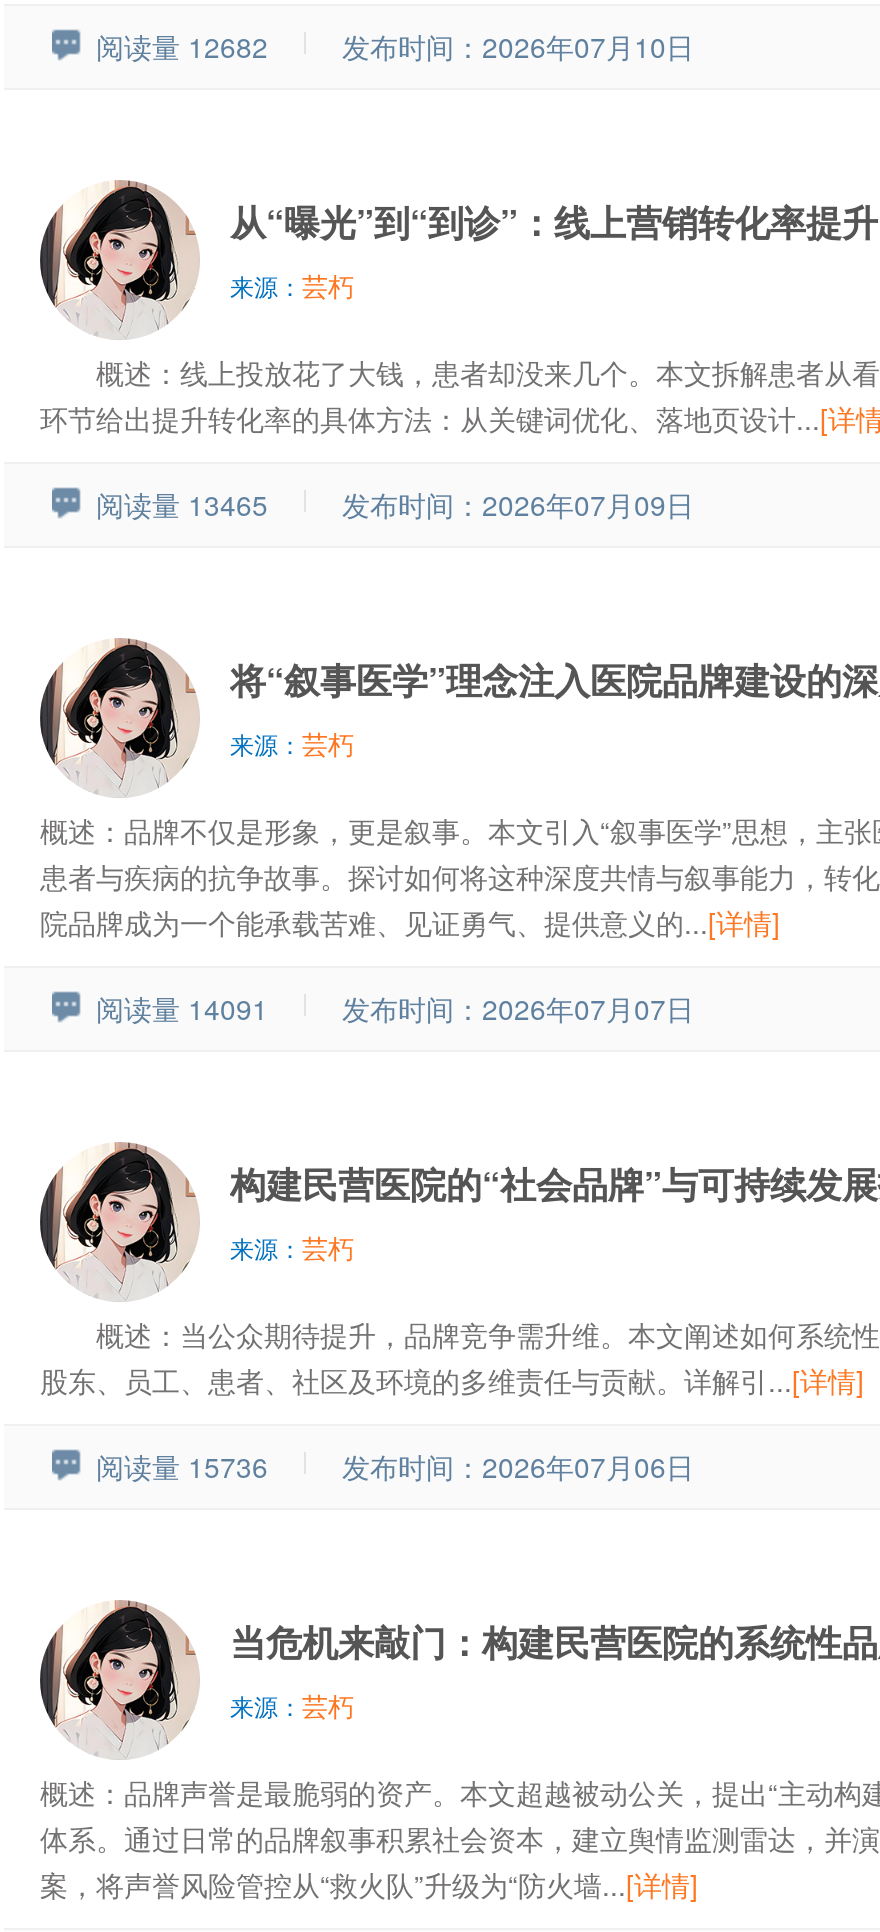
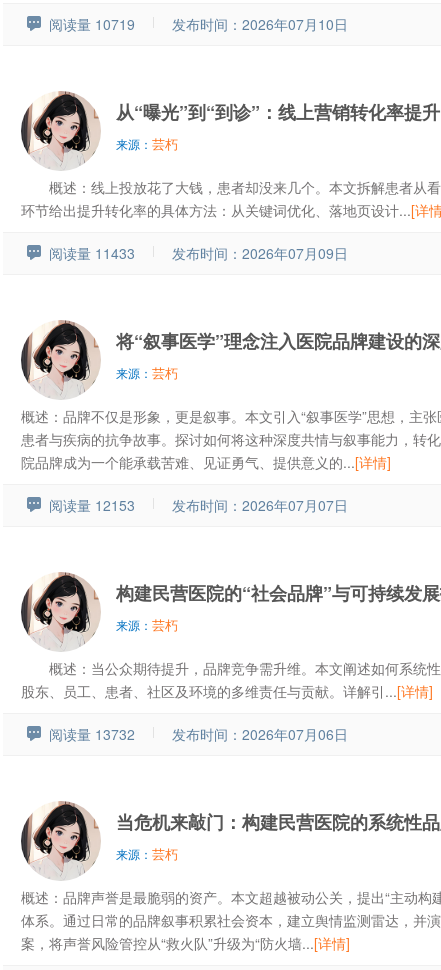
[96,26,694,66] 阅读量 12682 发布时间：2026年07月10日 -> [49,14,348,34] 阅读量 10719 发布时间：2026年07月10日
[96,484,694,524] 阅读量 13465 发布时间：2026年07月09日 -> [49,243,348,263] 阅读量 11433 发布时间：2026年07月09日
[96,988,694,1028] 阅读量 14091 发布时间：2026年07月07日 -> [49,495,348,515] 阅读量 12153 发布时间：2026年07月07日
[96,1446,694,1486] 阅读量 15736 发布时间：2026年07月06日 -> [49,724,348,744] 阅读量 13732 发布时间：2026年07月06日

